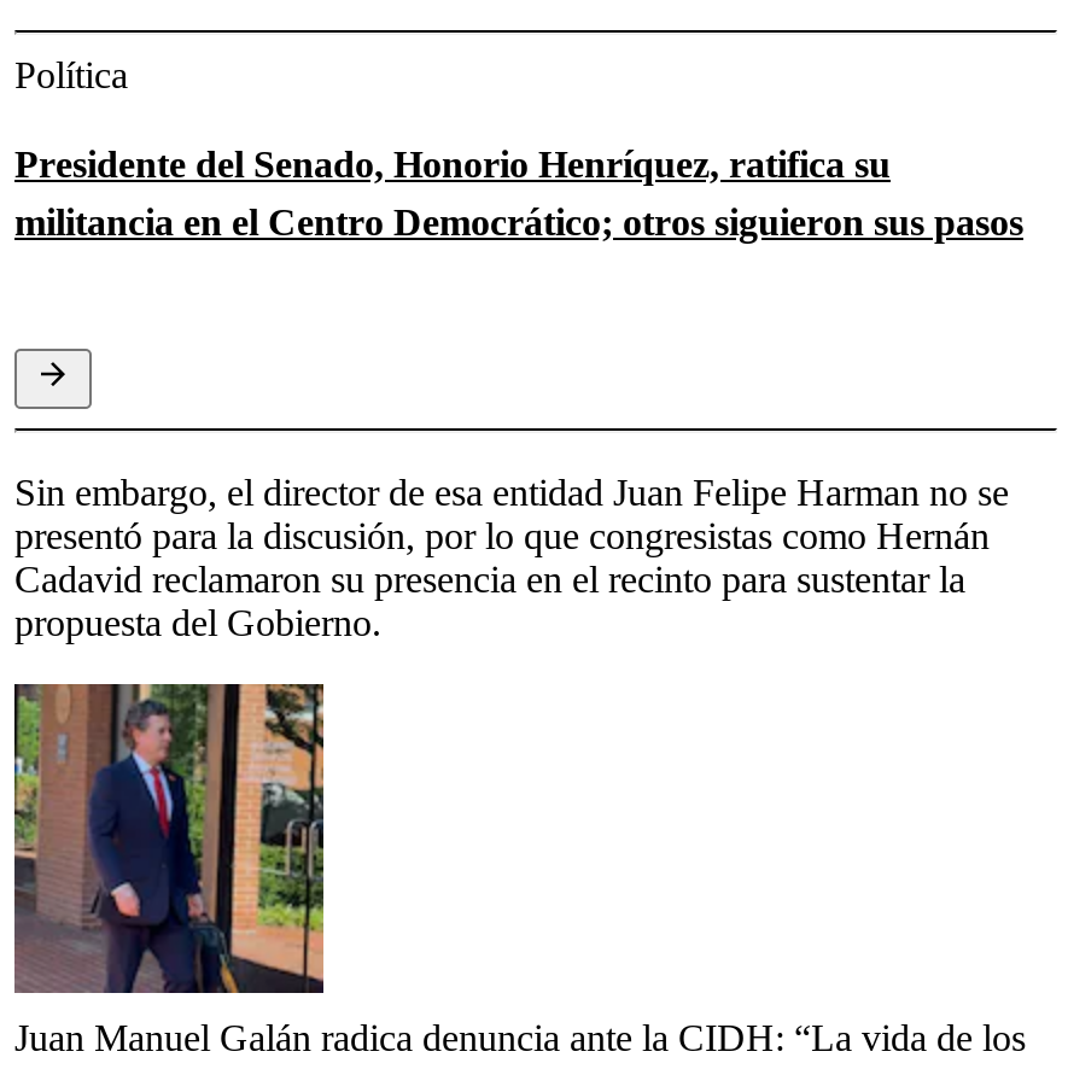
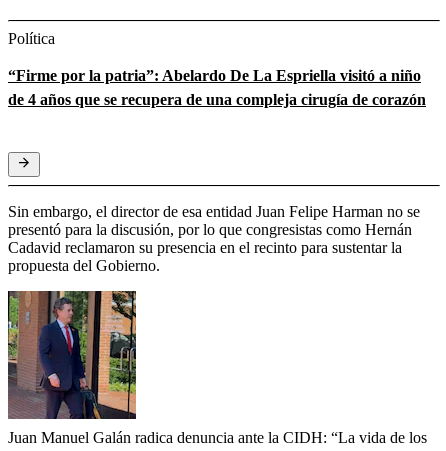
[14,143,1023,242] Presidente del Senado, Honorio Henríquez, ratifica su | militancia en el Centro Democrático; otros siguieron sus pasos -> [8,67,426,108] “Firme por la patria”: Abelardo De La Espriella visitó a niño | de 4 años que se recupera de una compleja cirugía de corazón

